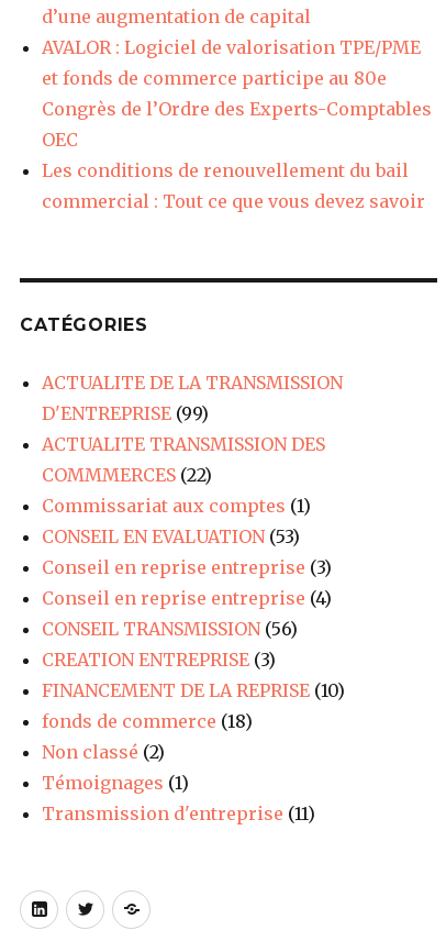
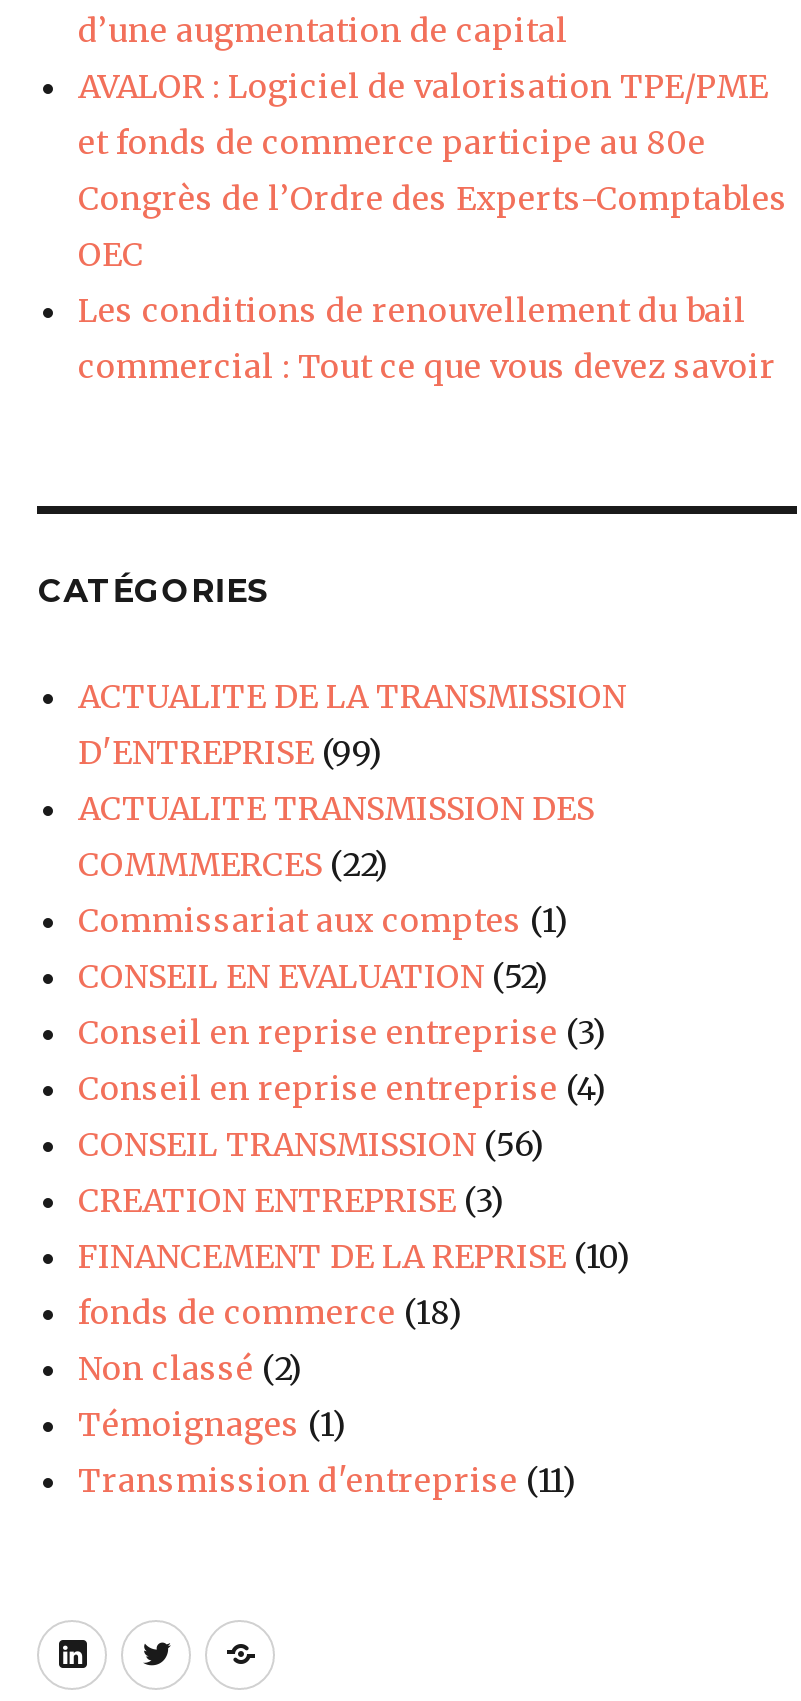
[42,525,300,547] CONSEIL EN EVALUATION (53) -> [78,956,548,996] CONSEIL EN EVALUATION (52)

